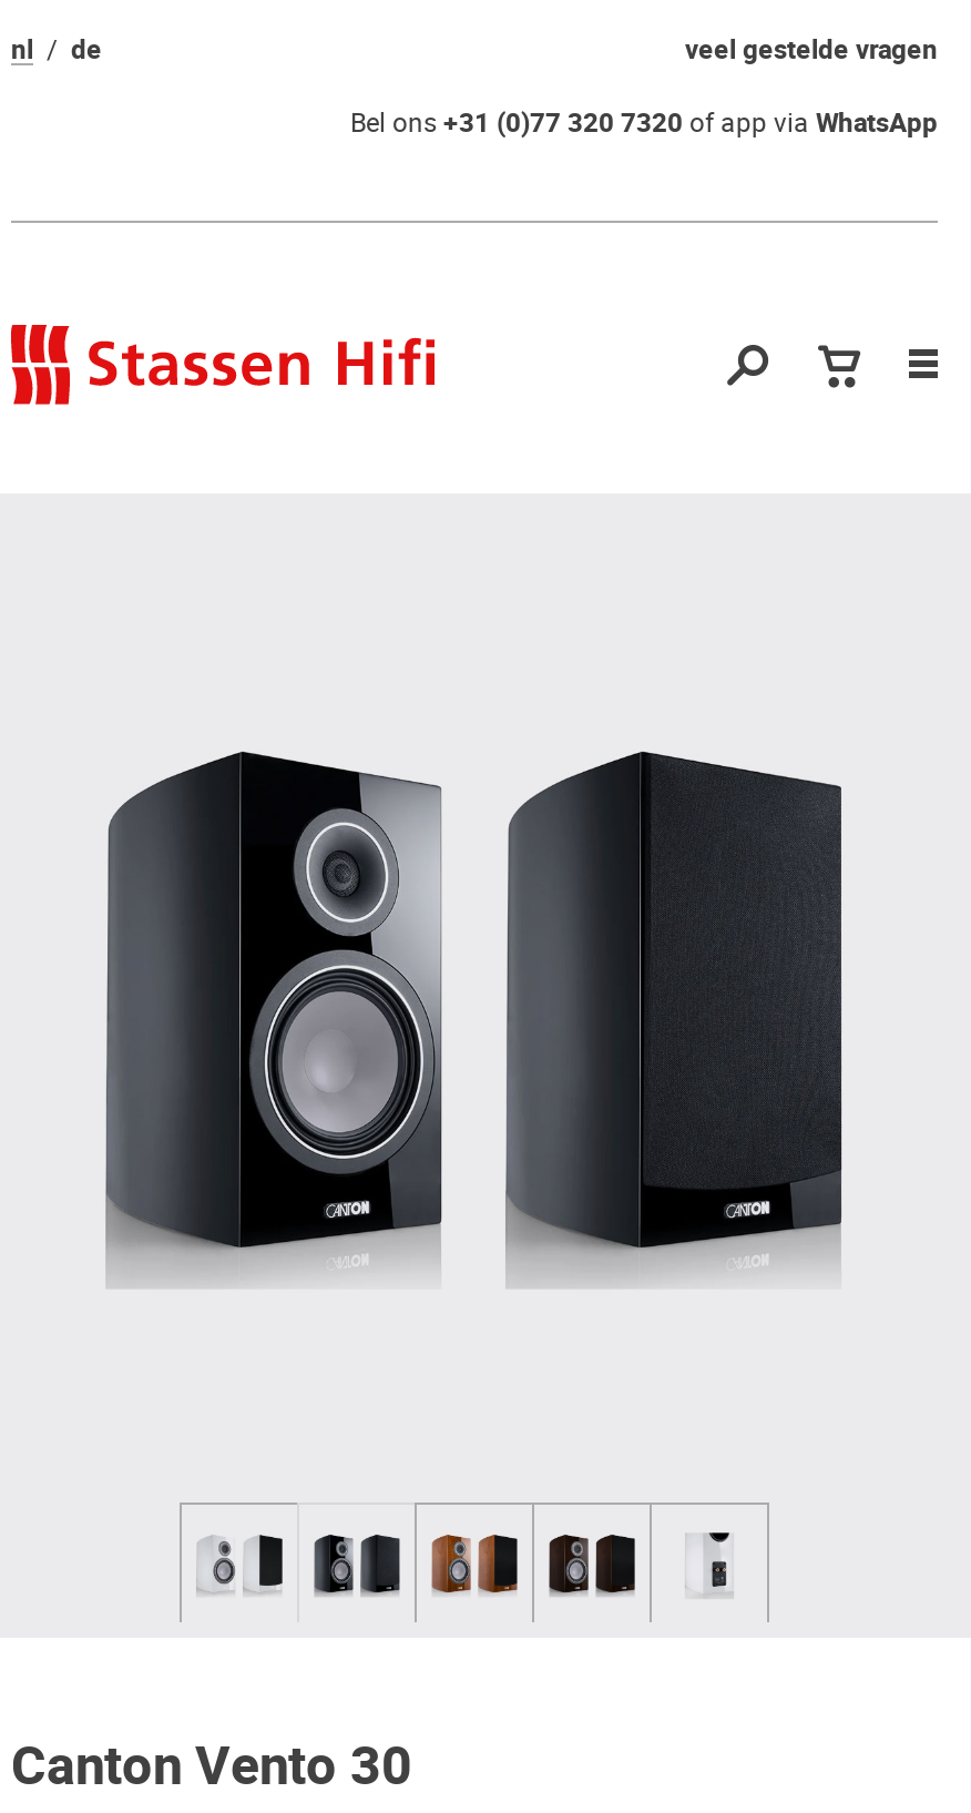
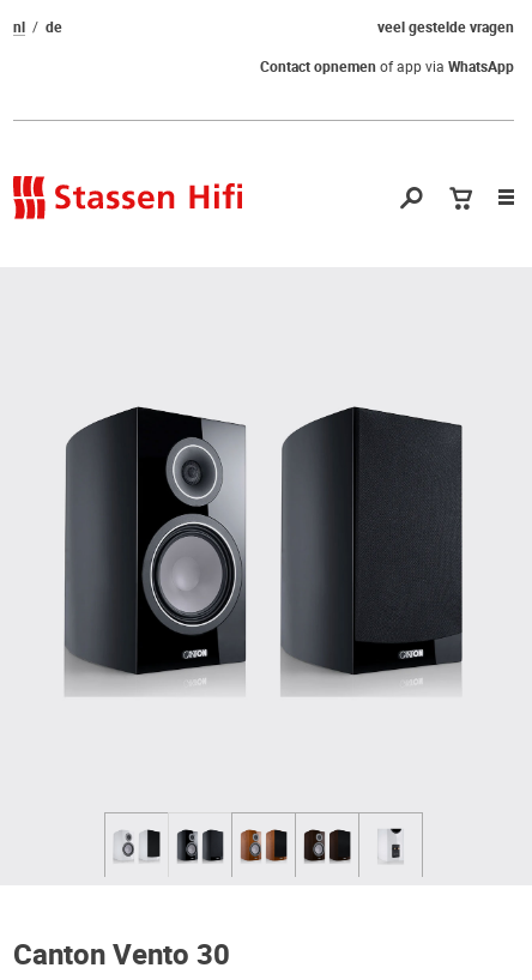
[350,103,938,143] Bel ons +31 (0)77 320 7320 of app via WhatsApp -> [260,56,514,78] Contact opnemen of app via WhatsApp

